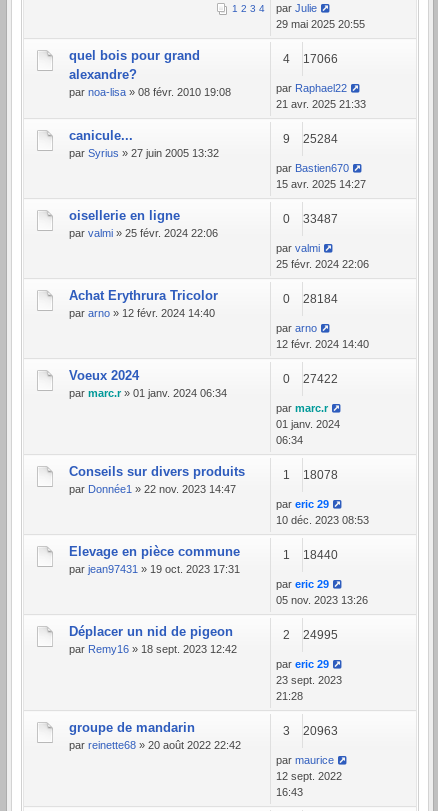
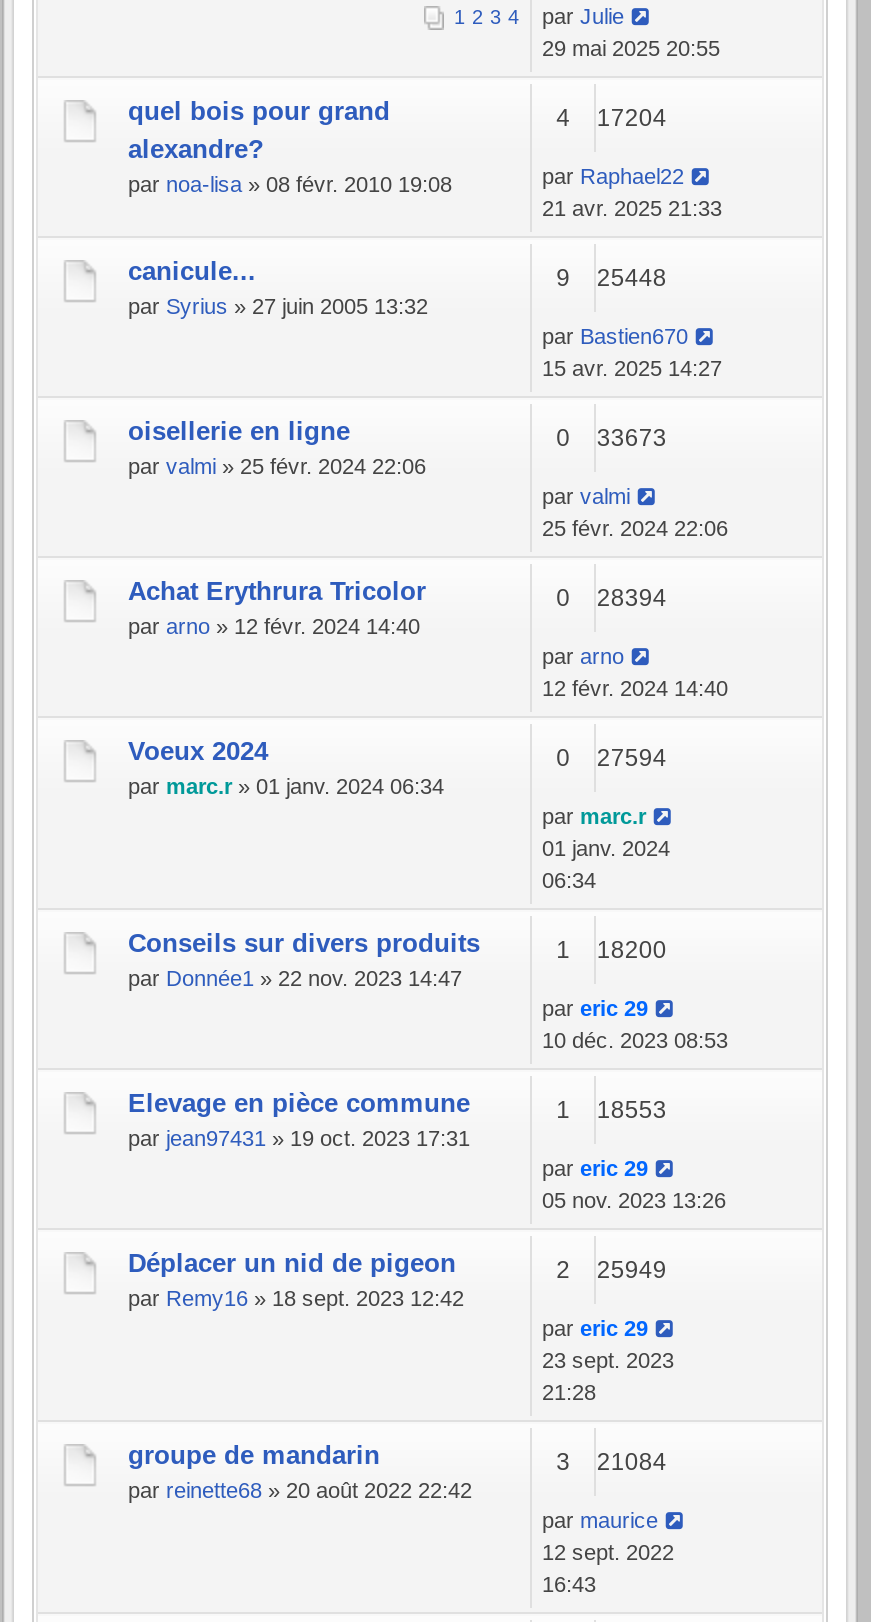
[283,52,338,66] 4 17066 -> [556,103,667,131] 4 17204
[283,132,338,146] 9 25284 -> [556,263,667,291] 9 25448
[283,212,338,226] 0 33487 -> [556,423,667,451] 0 33673
[283,292,338,306] 0 28184 -> [556,583,667,611] 0 28394
[283,372,338,386] 0 27422 -> [556,743,667,771] 0 27594
[283,468,338,482] 1 18078 -> [556,935,667,963] 1 18200
[283,548,338,562] 1 18440 -> [556,1095,667,1123] 1 18553
[283,628,338,642] 2 24995 -> [556,1255,667,1283] 2 25949
[283,724,338,738] 3 20963 -> [556,1447,667,1475] 3 21084

